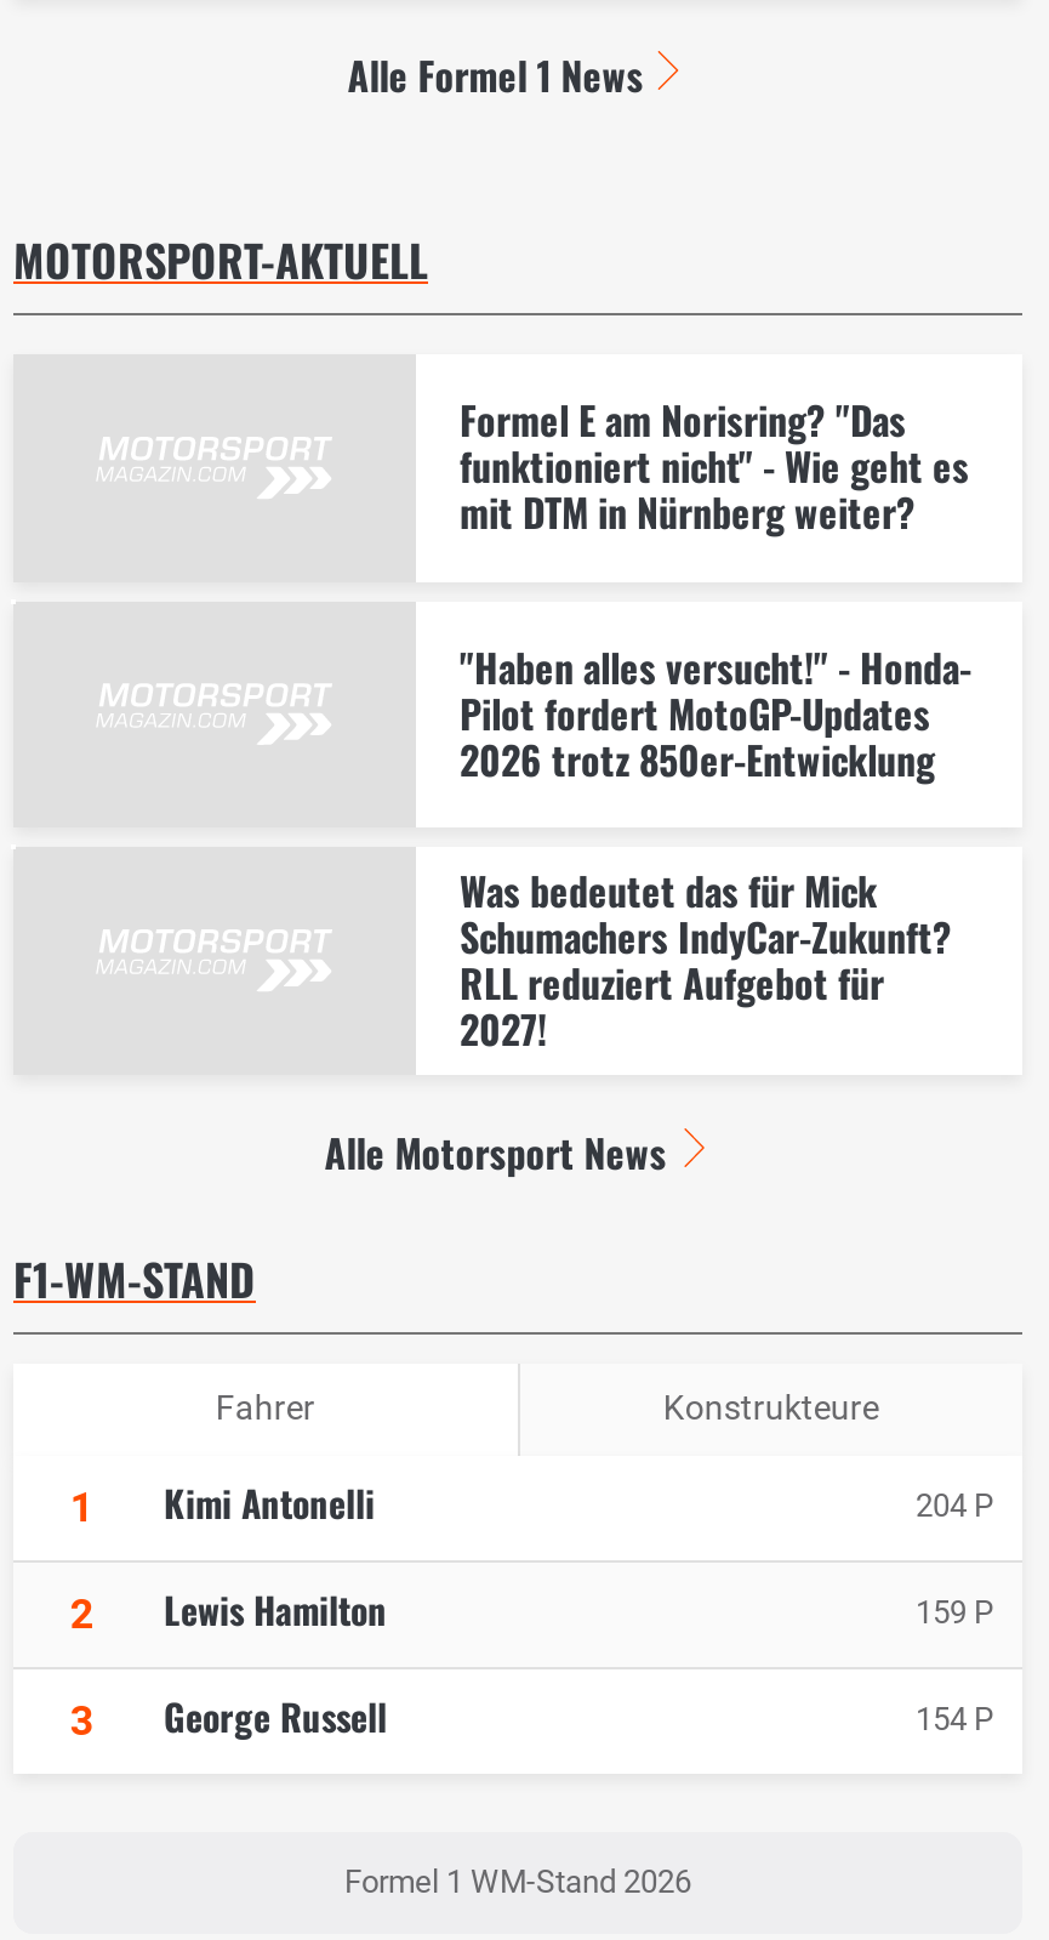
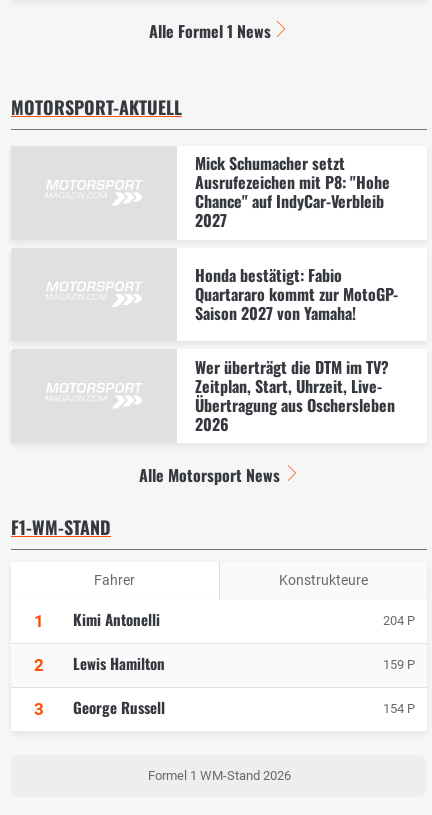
[460,391,969,541] Formel E am Norisring? "Das | funktioniert nicht" - Wie geht es | mit DTM in Nürnberg weiter? -> [195,151,390,232] Mick Schumacher setzt | Ausrufezeichen mit P8: "Hohe | Chance" auf IndyCar-Verbleib | 2027
[460,637,971,788] "Haben alles versucht!" - Honda- | Pilot fordert MotoGP-Updates | 2026 trotz 850er-Entwicklung -> [195,263,398,325] Honda bestätigt: Fabio | Quartararo kommt zur MotoGP- | Saison 2027 von Yamaha!
[460,861,952,1057] Was bedeutet das für Mick | Schumachers IndyCar-Zukunft? | RLL reduziert Aufgebot für | 2027! -> [195,355,395,436] Wer überträgt die DTM im TV? | Zeitplan, Start, Uhrzeit, Live- | Übertragung aus Oschersleben | 2026

